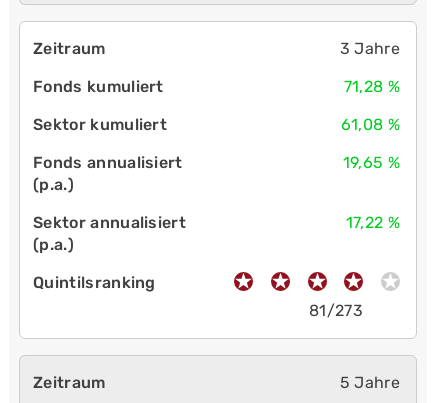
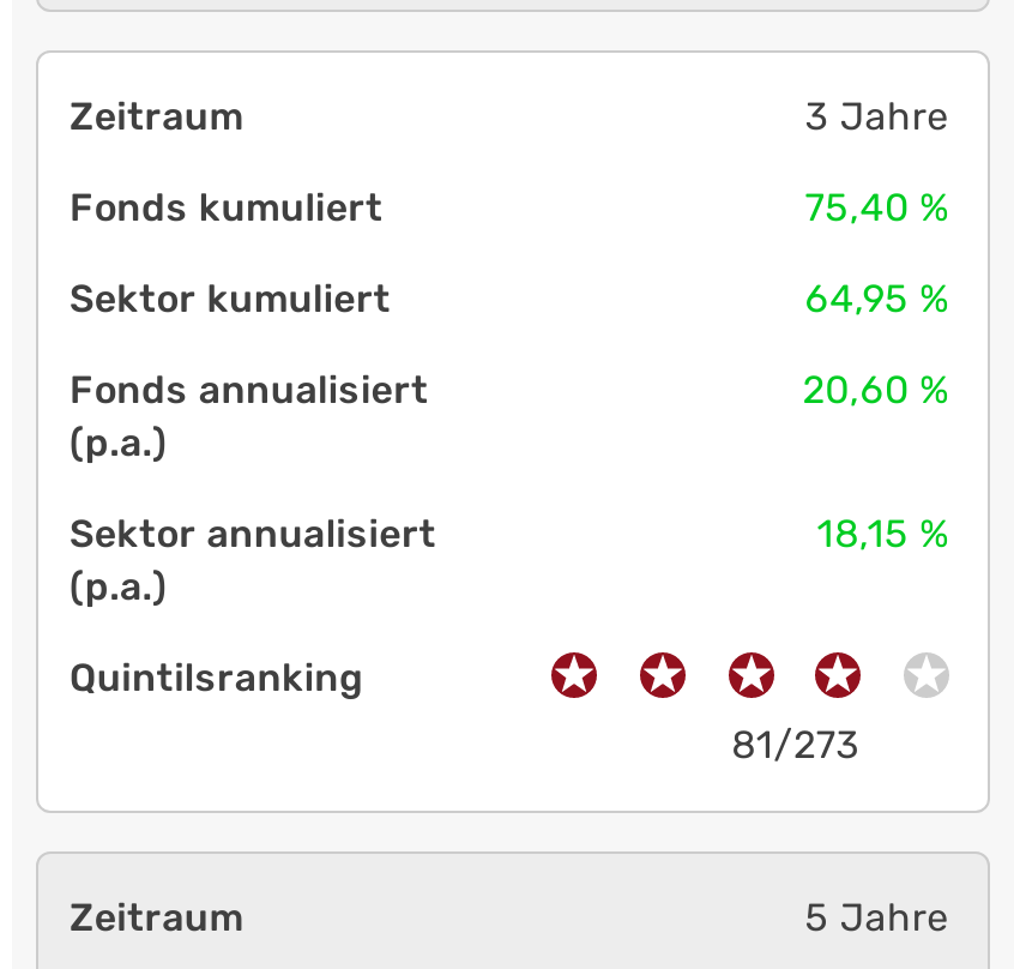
[344,77,400,96] 71,28 % -> [805,184,949,230] 75,40 %
[341,115,400,134] 61,08 % -> [805,275,949,321] 64,95 %
[343,153,400,172] 19,65 % -> [803,366,949,412] 20,60 %
[346,213,400,232] 17,22 % -> [817,510,949,556] 18,15 %

